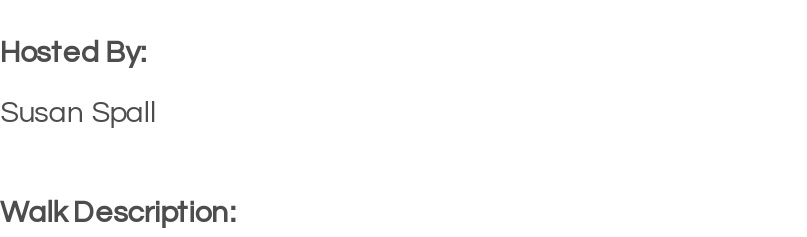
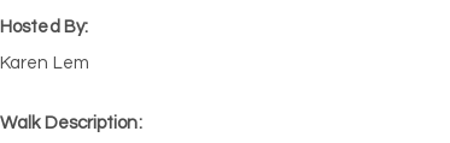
[0,97,156,127] Susan Spall -> [0,54,89,72] Karen Lem

